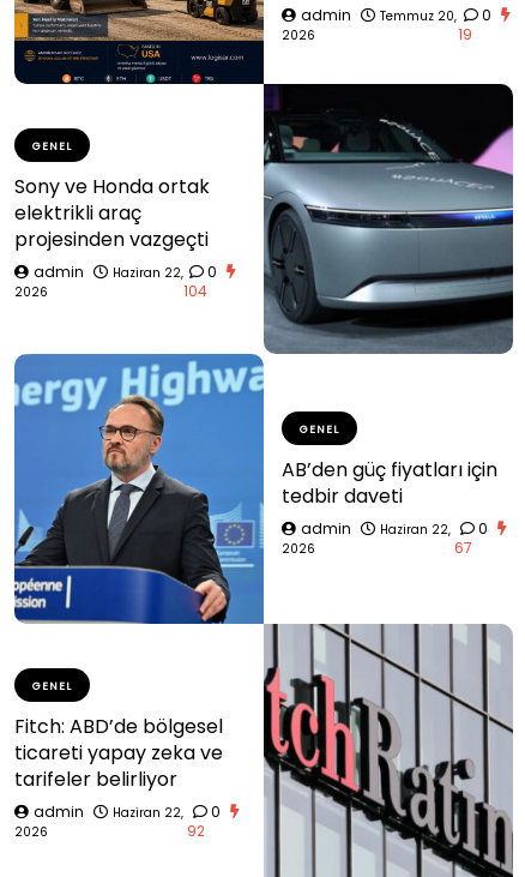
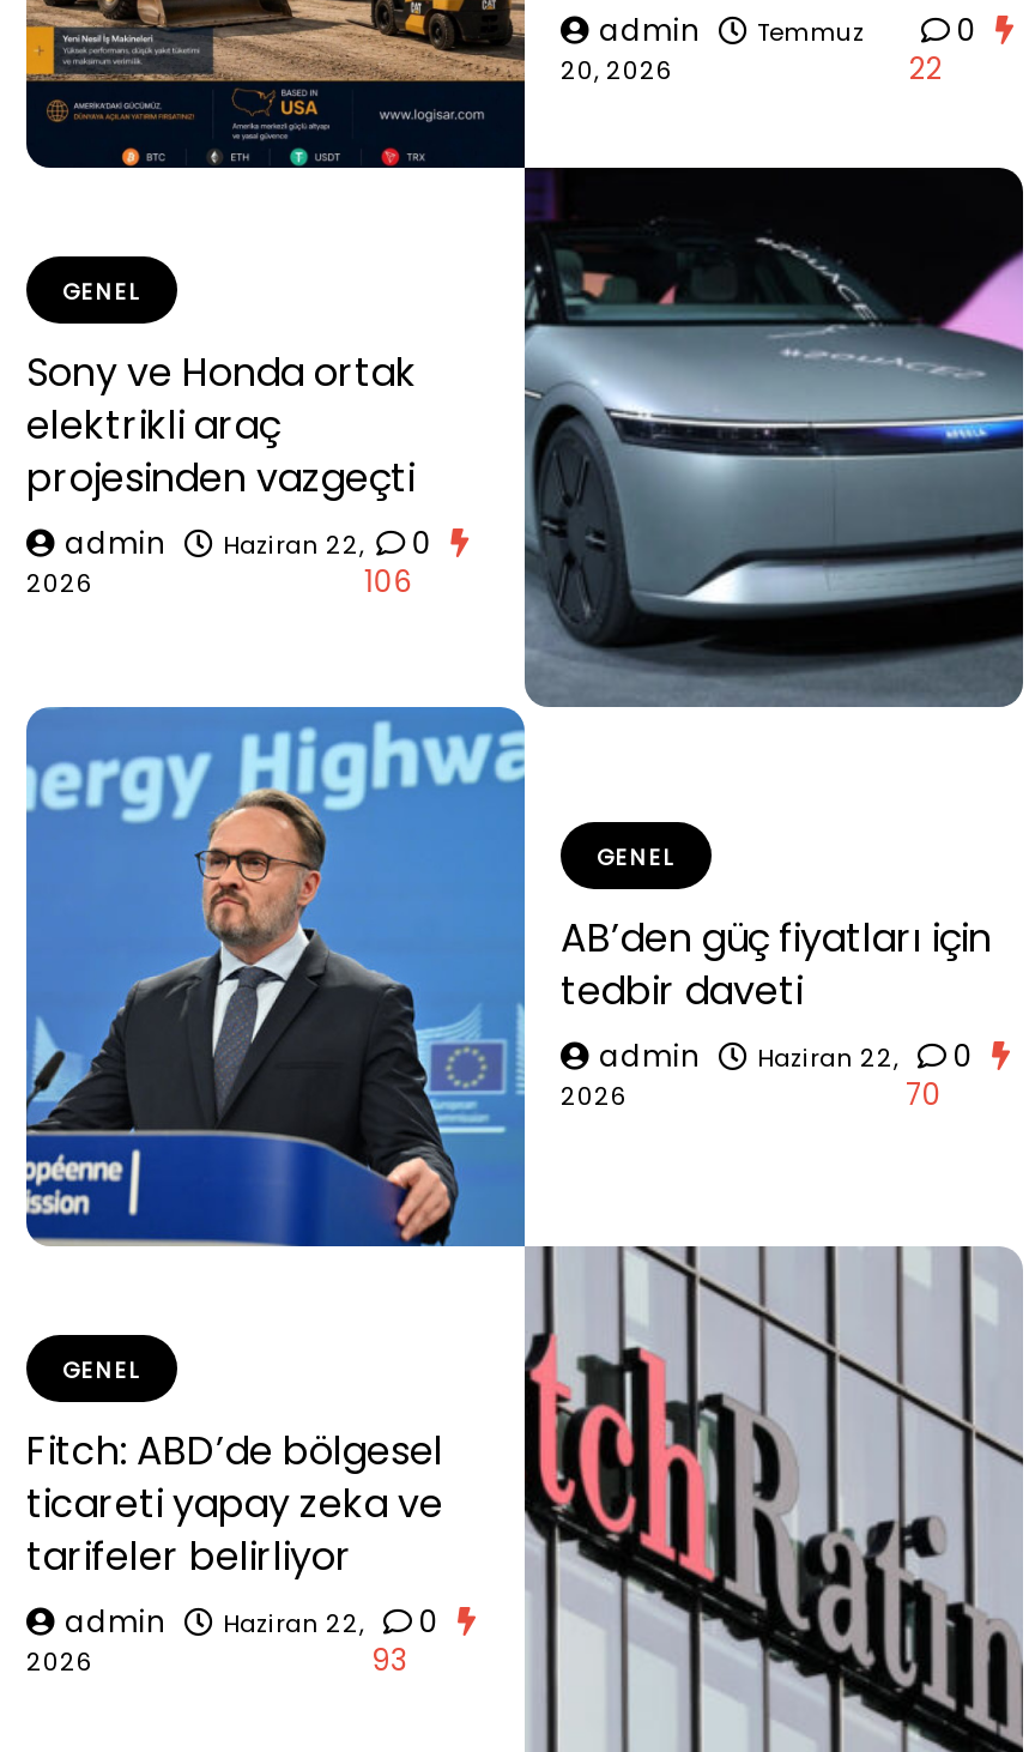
[458,24,472,44] 19 -> [909,47,943,88] 22
[184,280,207,301] 104 -> [364,560,412,601] 106
[454,537,472,557] 67 -> [906,1073,942,1114] 70
[187,820,205,841] 92 -> [371,1638,407,1679] 93

